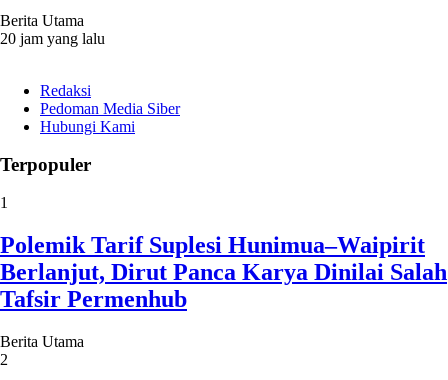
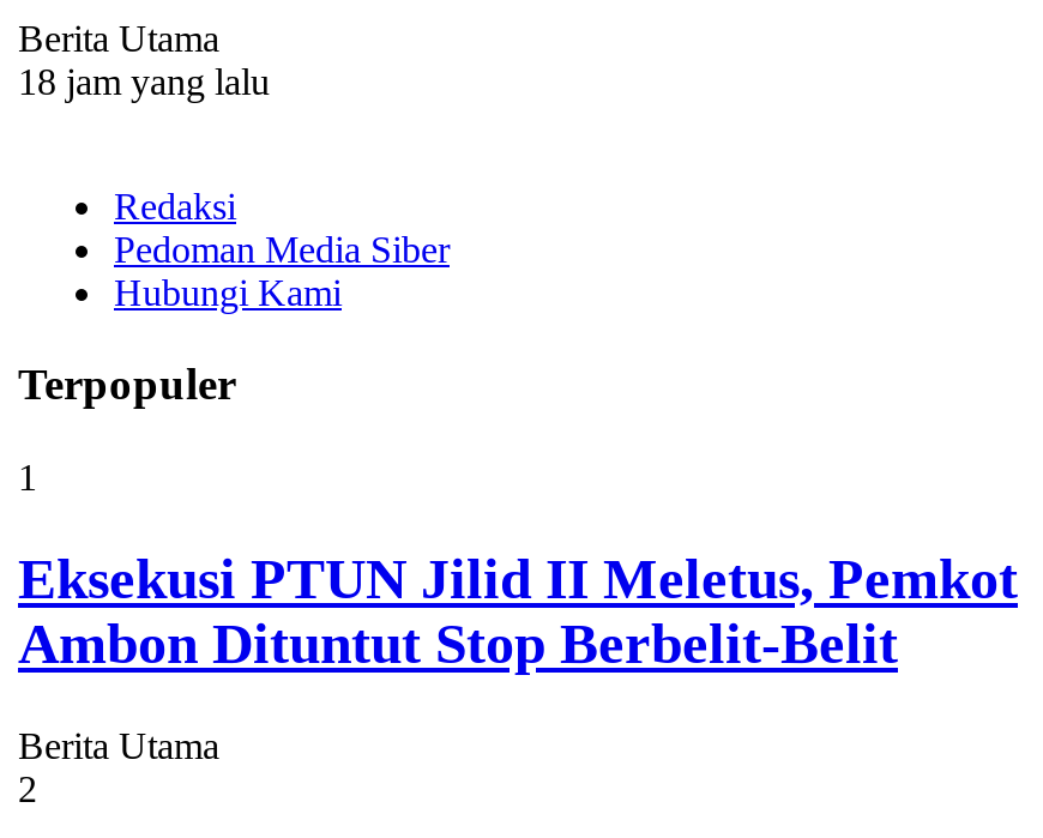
[0,30,105,47] 20 jam yang lalu -> [18,60,270,101] 18 jam yang lalu
[0,232,447,312] Polemik Tarif Suplesi Hunimua–Waipirit | Berlanjut, Dirut Panca Karya Dinilai Salah | Tafsir Permenhub -> [18,548,1018,675] Eksekusi PTUN Jilid II Meletus, Pemkot | Ambon Dituntut Stop Berbelit-Belit

